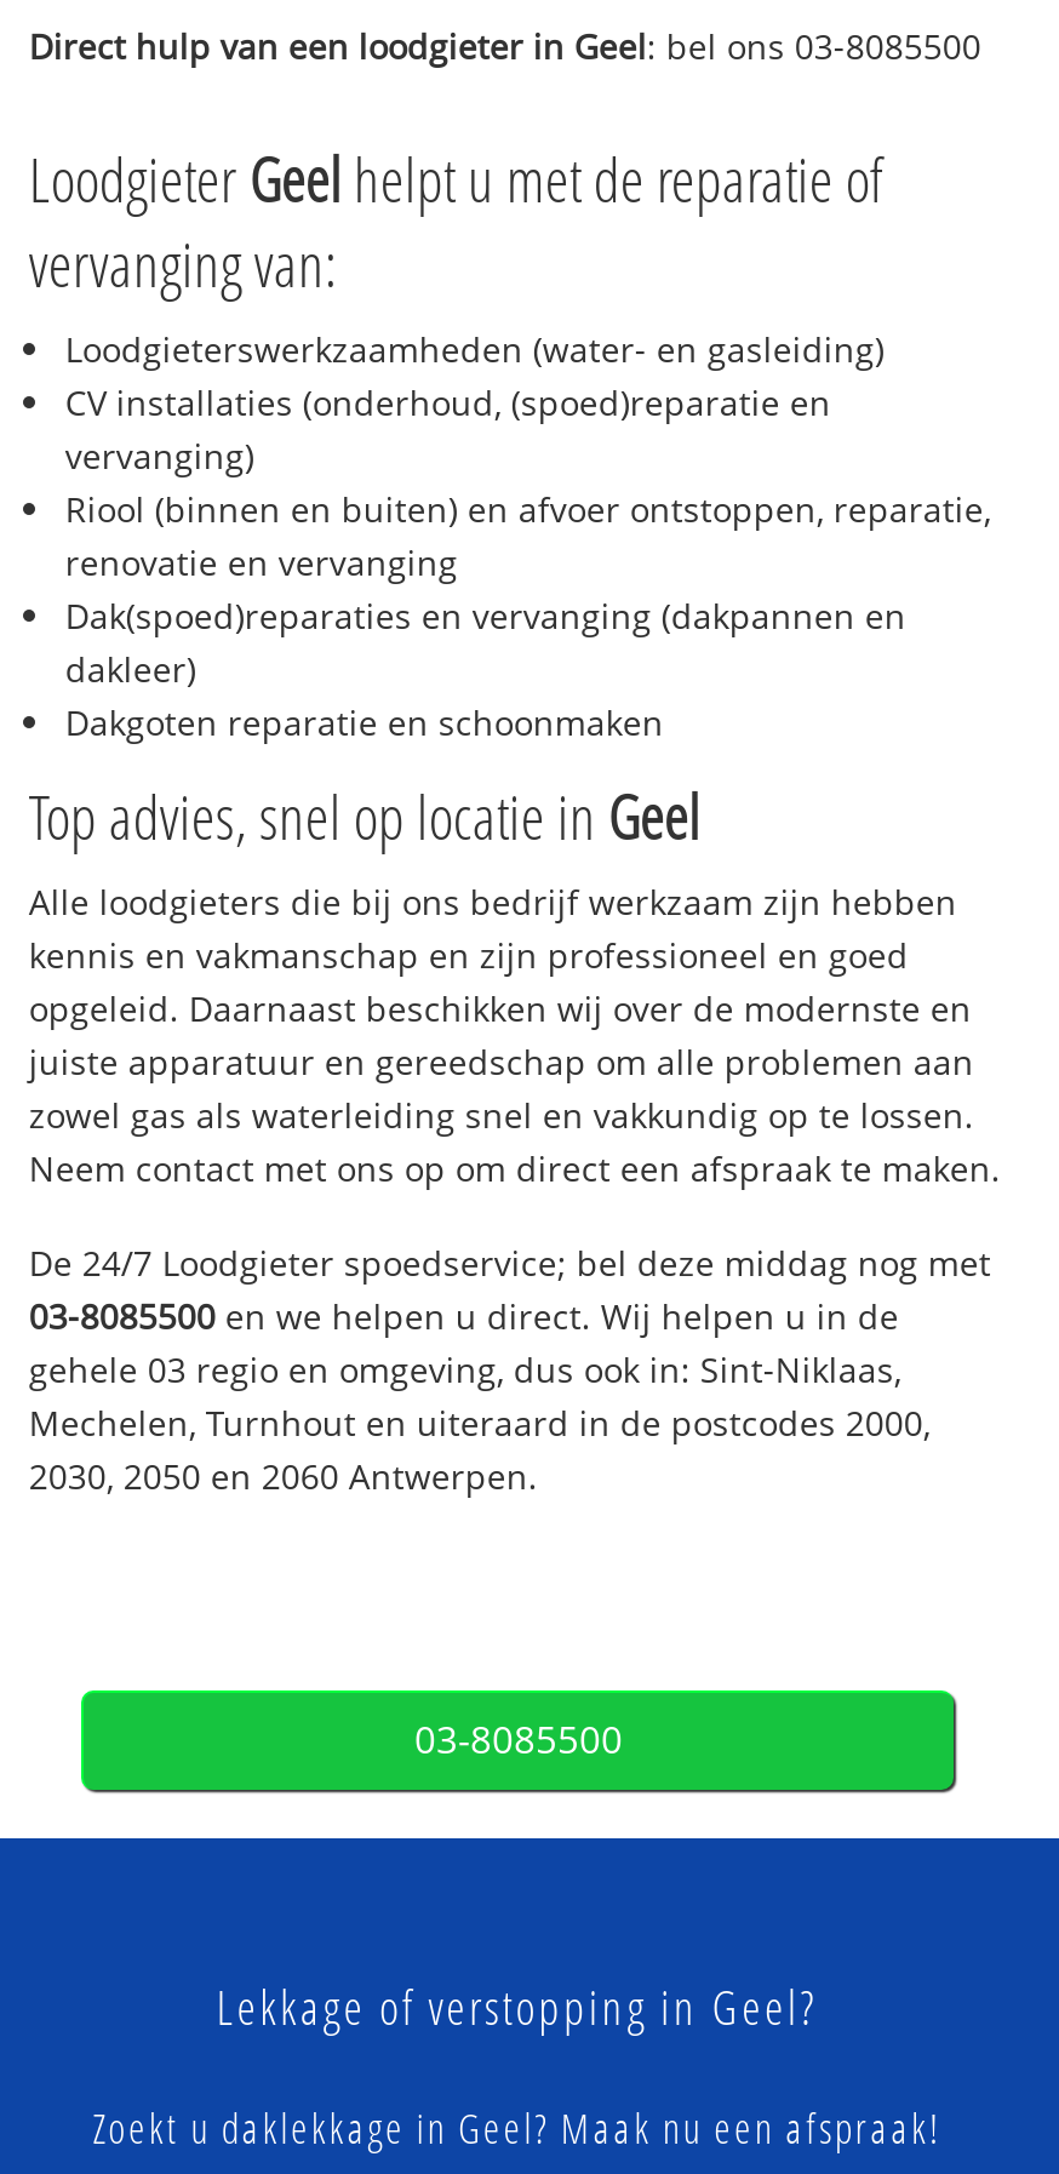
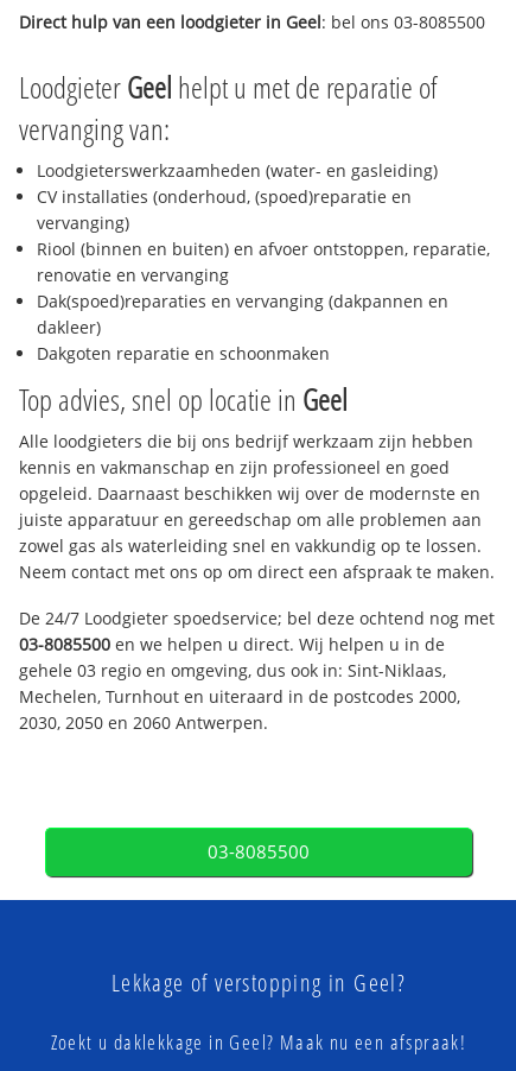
[29,1240,991,1286] De 24/7 Loodgieter spoedservice; bel deze middag nog met -> [19,607,495,630] De 24/7 Loodgieter spoedservice; bel deze ochtend nog met

